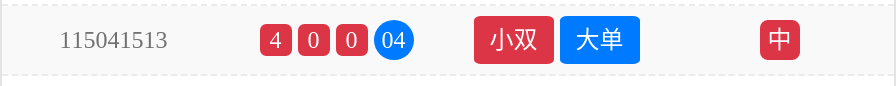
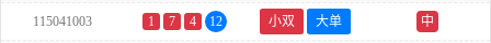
[60,26,168,54] 115041513 -> [33,14,175,29] 115041003 | 1 | 7
[308,26,406,54] 0 | 0 | 04 -> [209,14,222,29] 12

